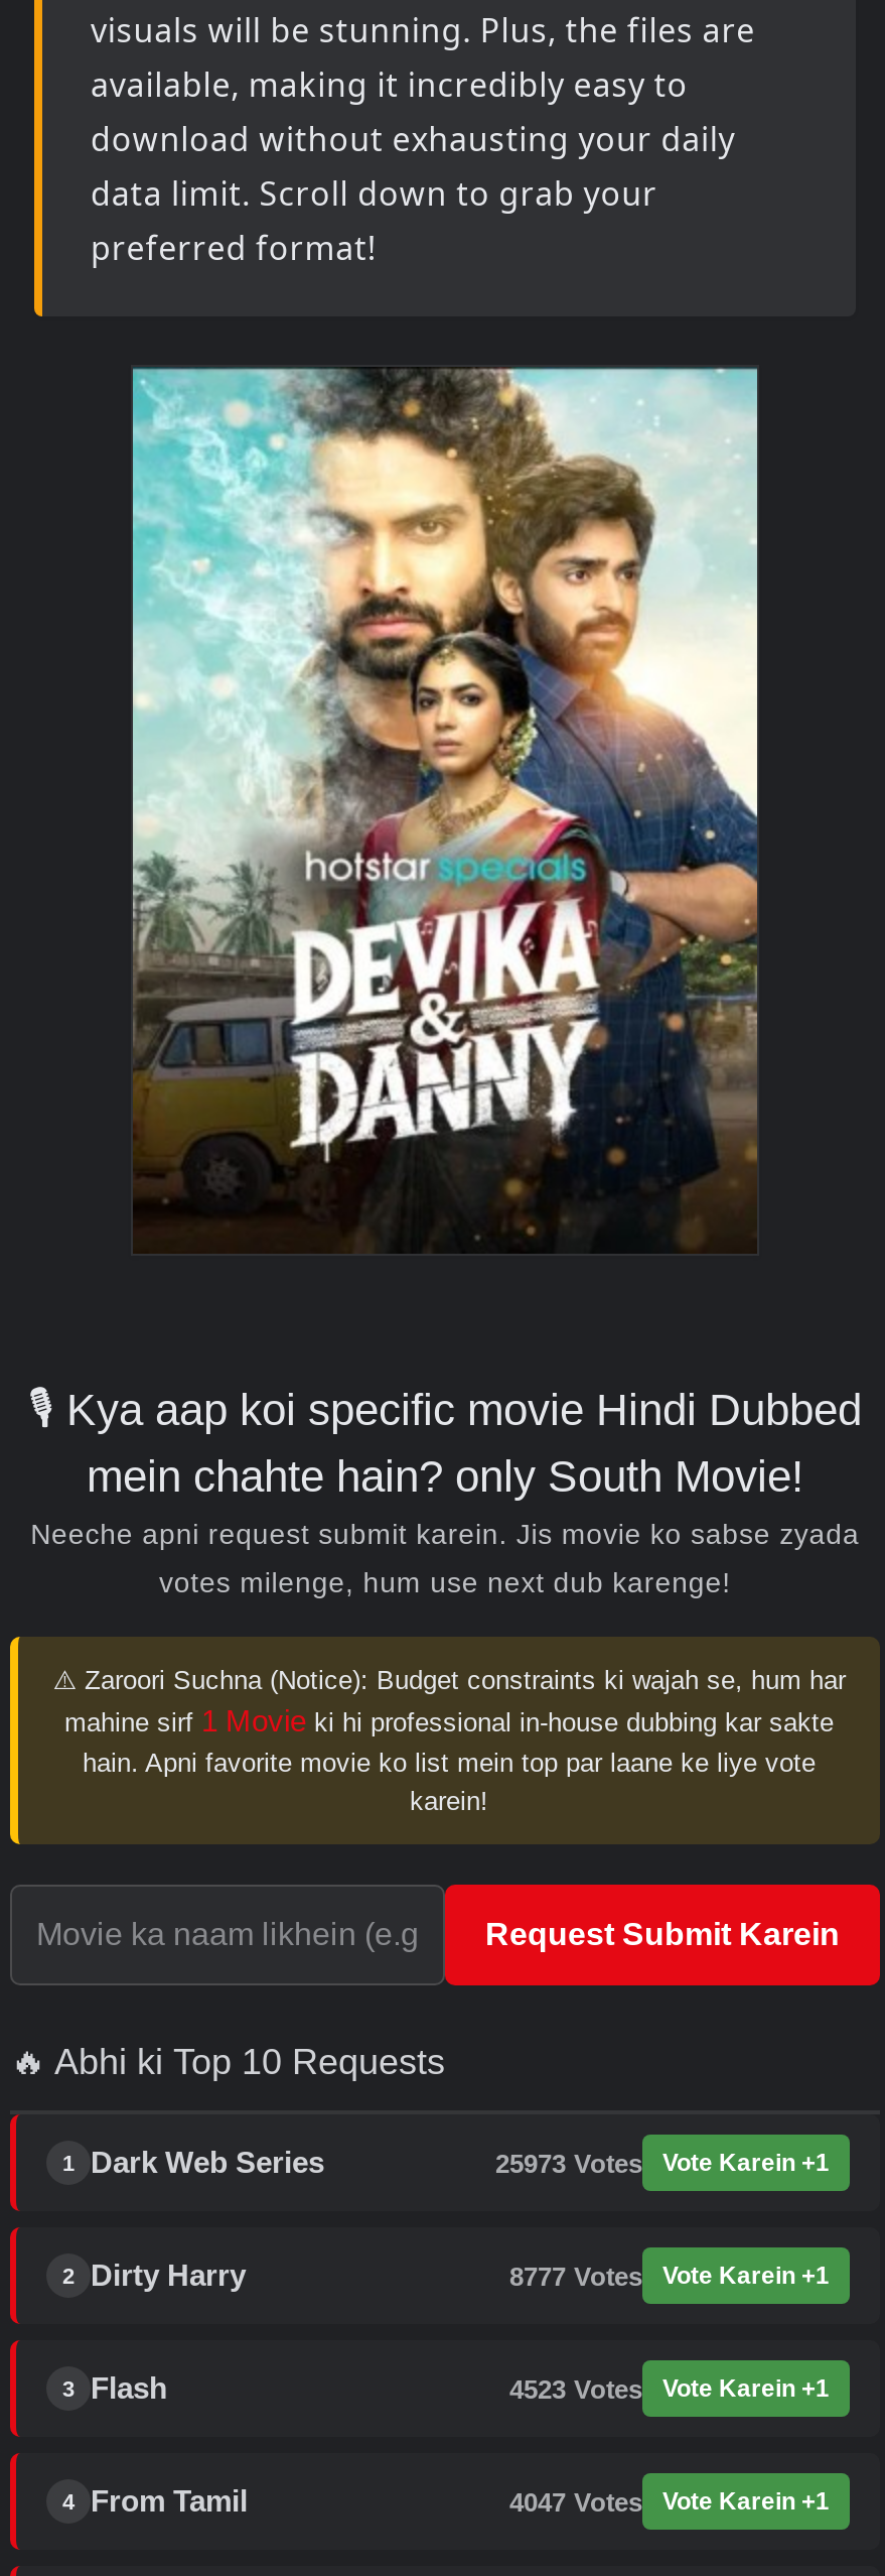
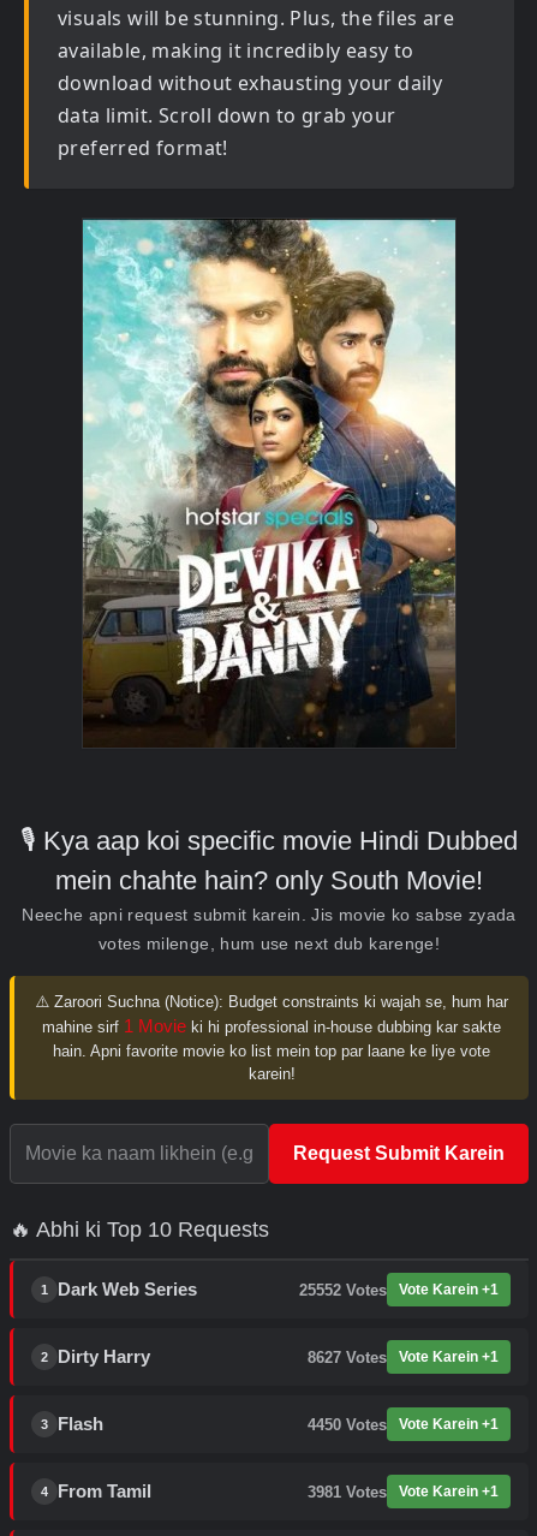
[495,2148,830,2178] 25973 Votes Vote Karein +1 -> [299,1281,499,1299] 25552 Votes Vote Karein +1
[509,2261,830,2291] 8777 Votes Vote Karein +1 -> [308,1348,499,1366] 8627 Votes Vote Karein +1
[509,2373,830,2404] 4523 Votes Vote Karein +1 -> [308,1415,499,1433] 4450 Votes Vote Karein +1
[509,2486,830,2517] 4047 Votes Vote Karein +1 -> [308,1483,499,1501] 3981 Votes Vote Karein +1

